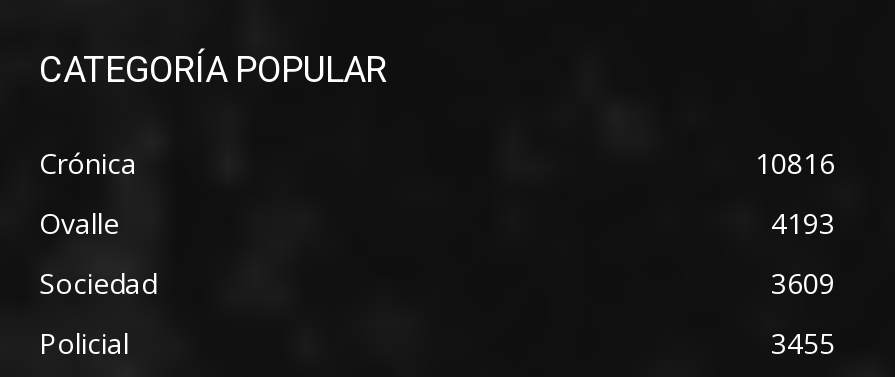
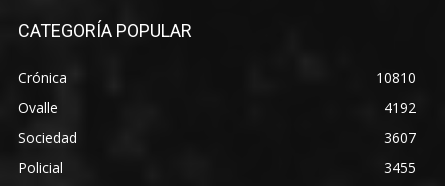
[755,144,835,182] 10816 -> [376,68,416,87] 10810
[771,204,835,242] 4193 -> [384,98,416,117] 4192
[771,264,835,302] 3609 -> [384,128,416,147] 3607

